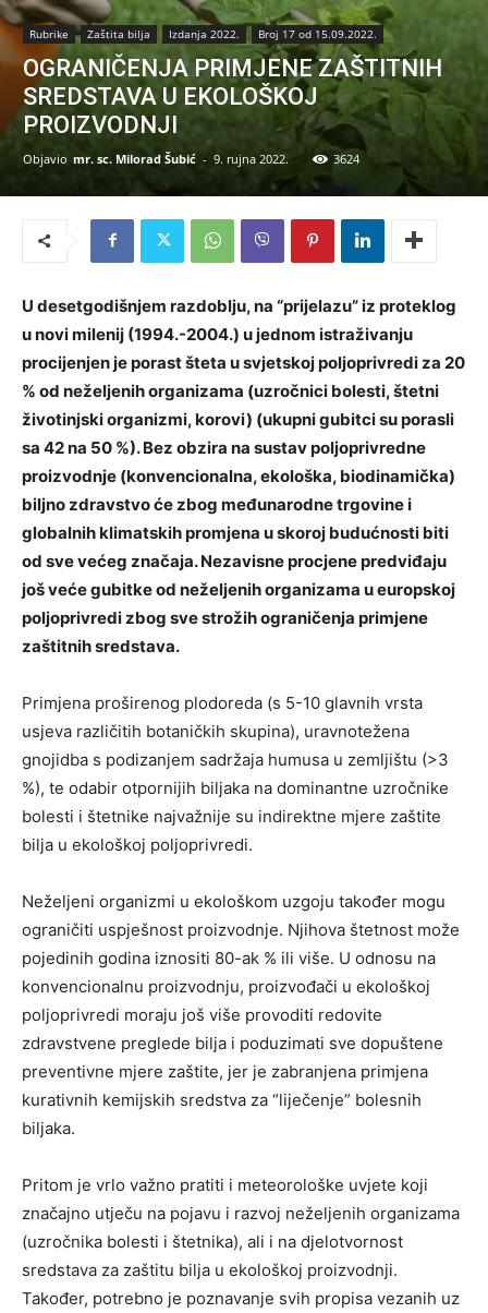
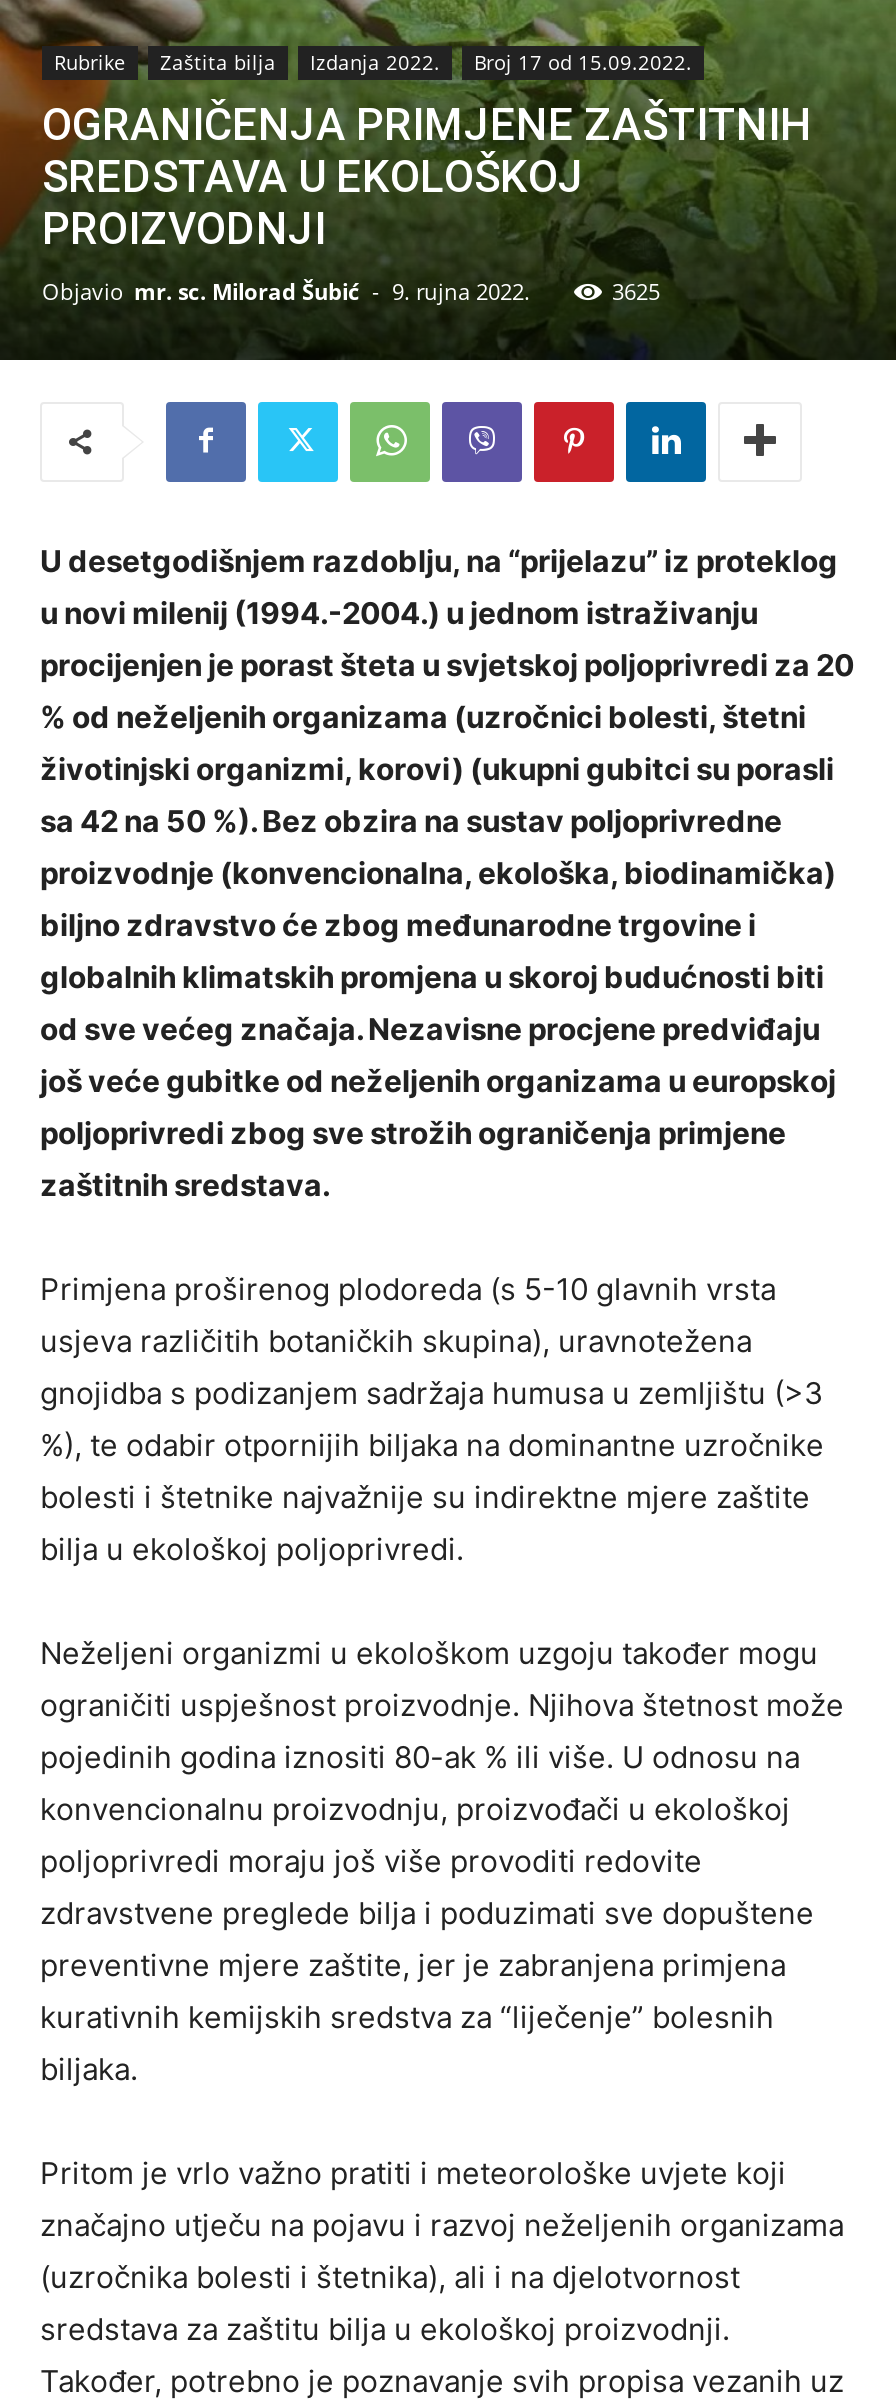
[333,150,359,167] 3624 -> [612,276,660,306] 3625

